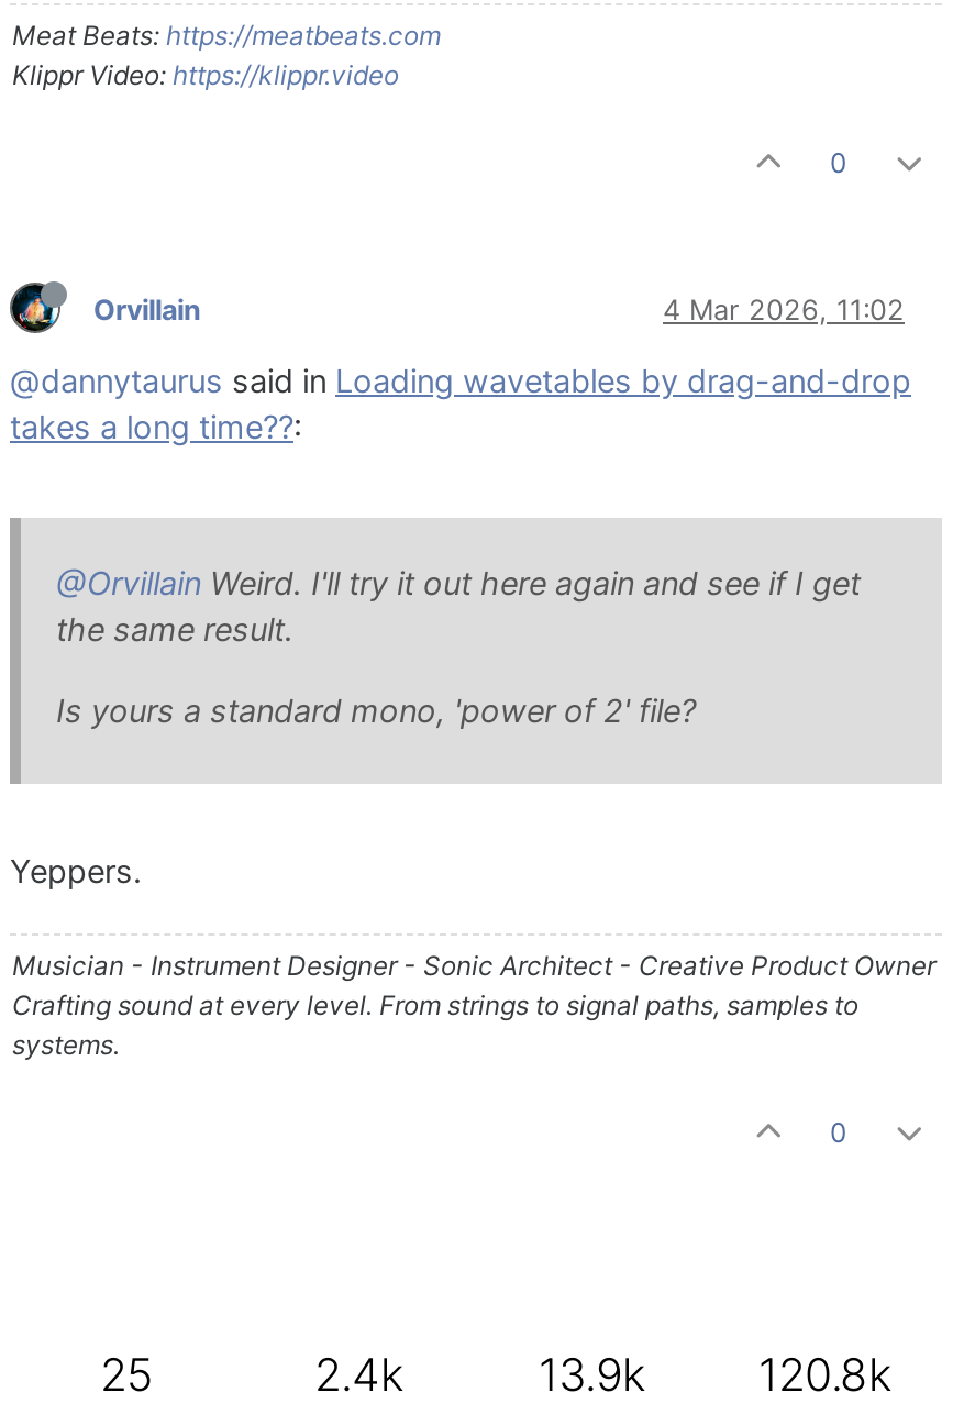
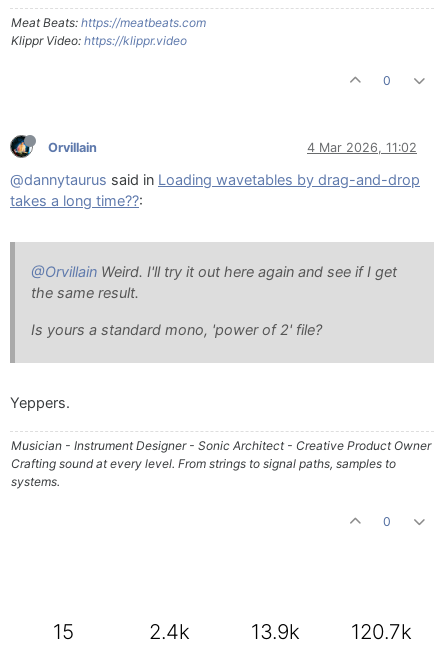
[100,1347,153,1402] 25 -> [52,619,73,644] 15
[758,1347,893,1402] 120.8k -> [350,619,411,644] 120.7k

